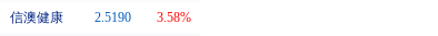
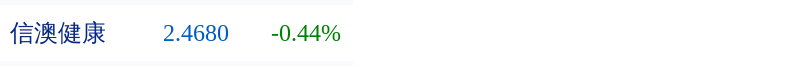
[94,10,131,25] 2.5190 -> [163,19,229,47] 2.4680
[157,10,191,25] 3.58% -> [271,19,341,47] -0.44%

